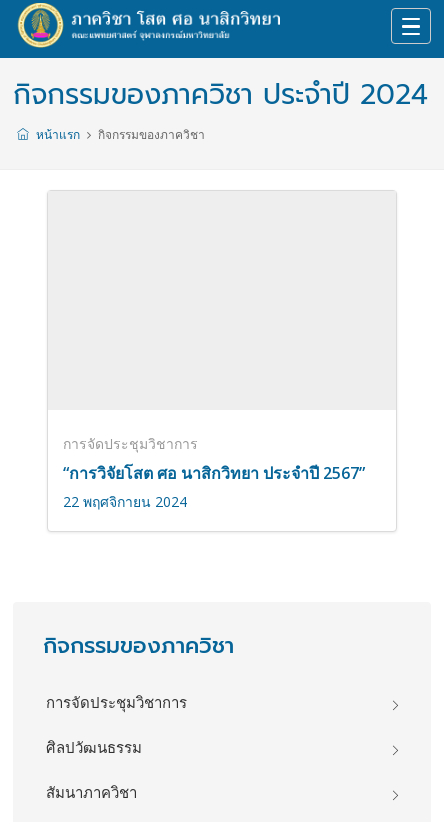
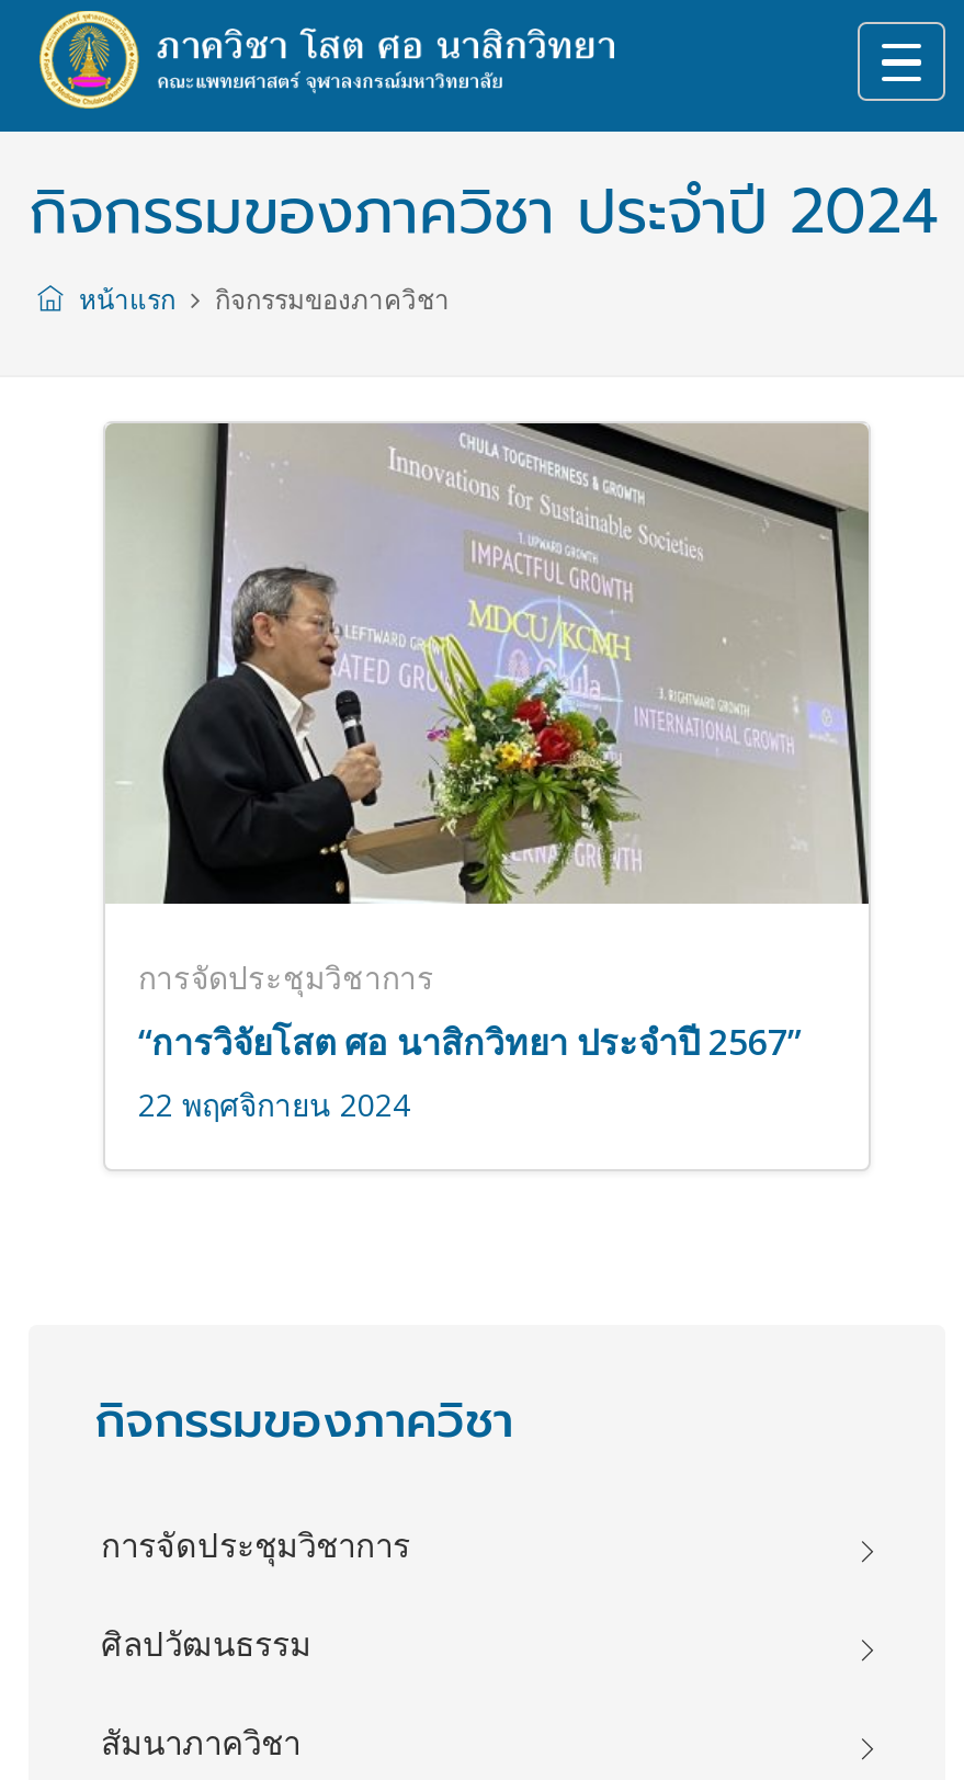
none -> [105,421,871,906] [image]

